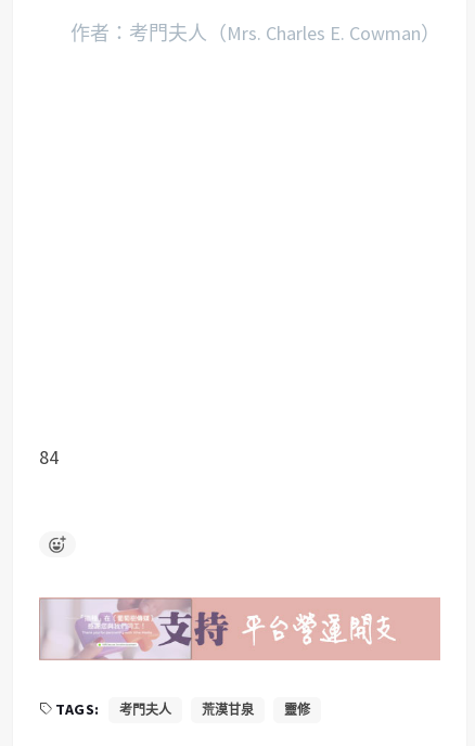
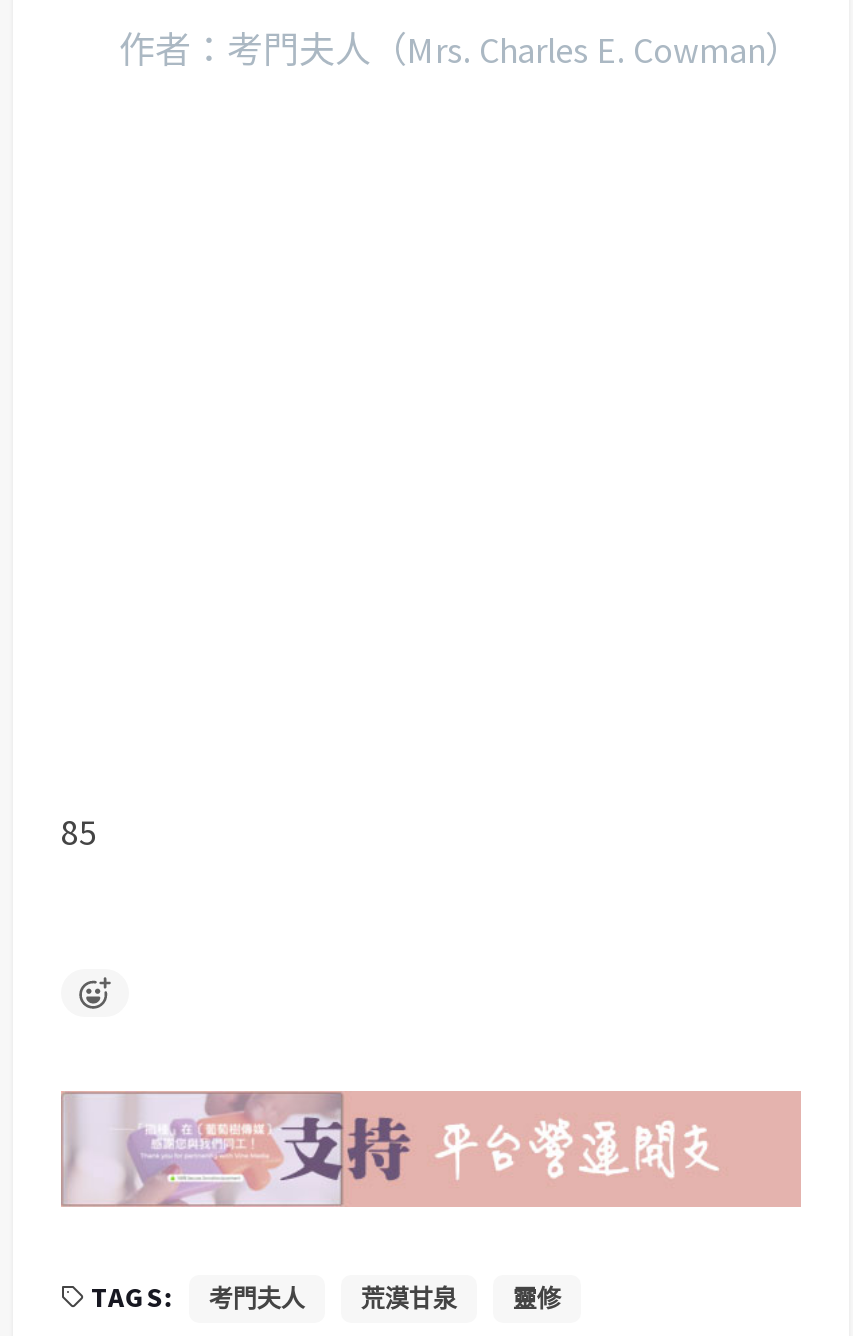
[39,445,59,470] 84 -> [61,809,97,855] 85

